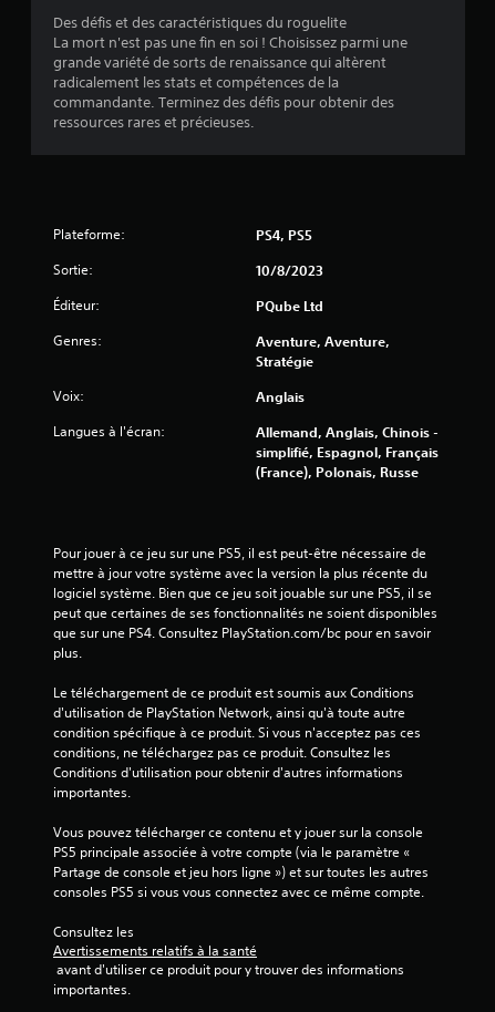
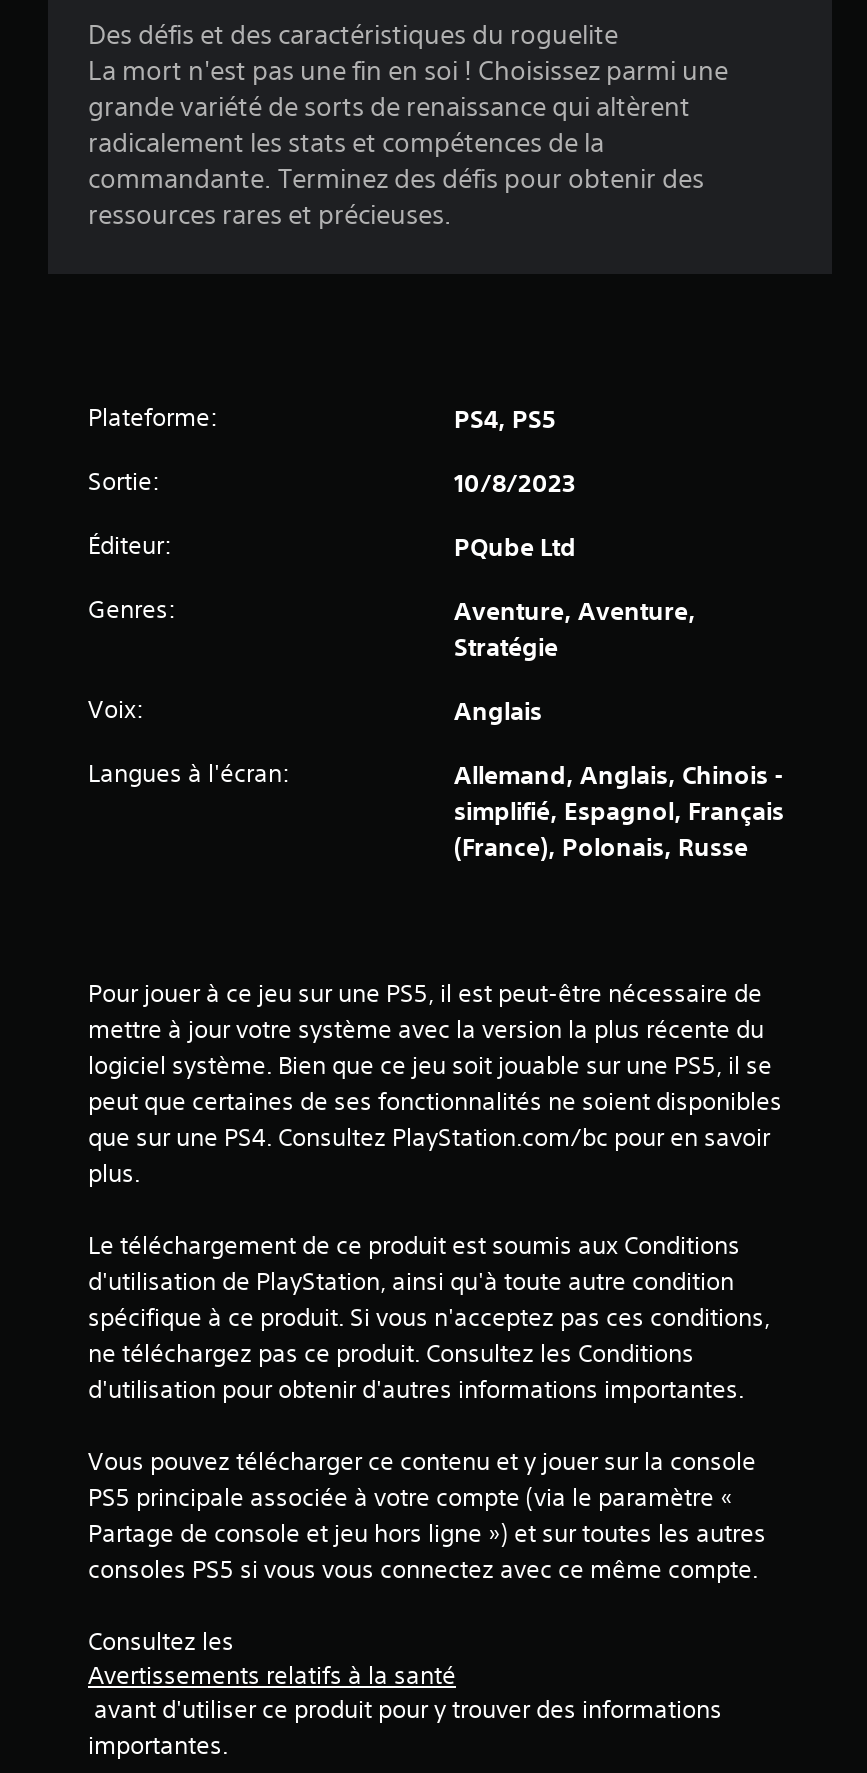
[53,703,421,801] d'utilisation de PlayStation Network, ainsi qu'à toute autre | condition spécifique à ce produit. Si vous n'acceptez pas ces | conditions, ne téléchargez pas ce produit. Consultez les | Conditions d'utilisation pour obtenir d'autres informations | importantes. -> [88,1263,770,1405] d'utilisation de PlayStation, ainsi qu'à toute autre condition | spécifique à ce produit. Si vous n'acceptez pas ces conditions, | ne téléchargez pas ce produit. Consultez les Conditions | d'utilisation pour obtenir d'autres informations importantes.

